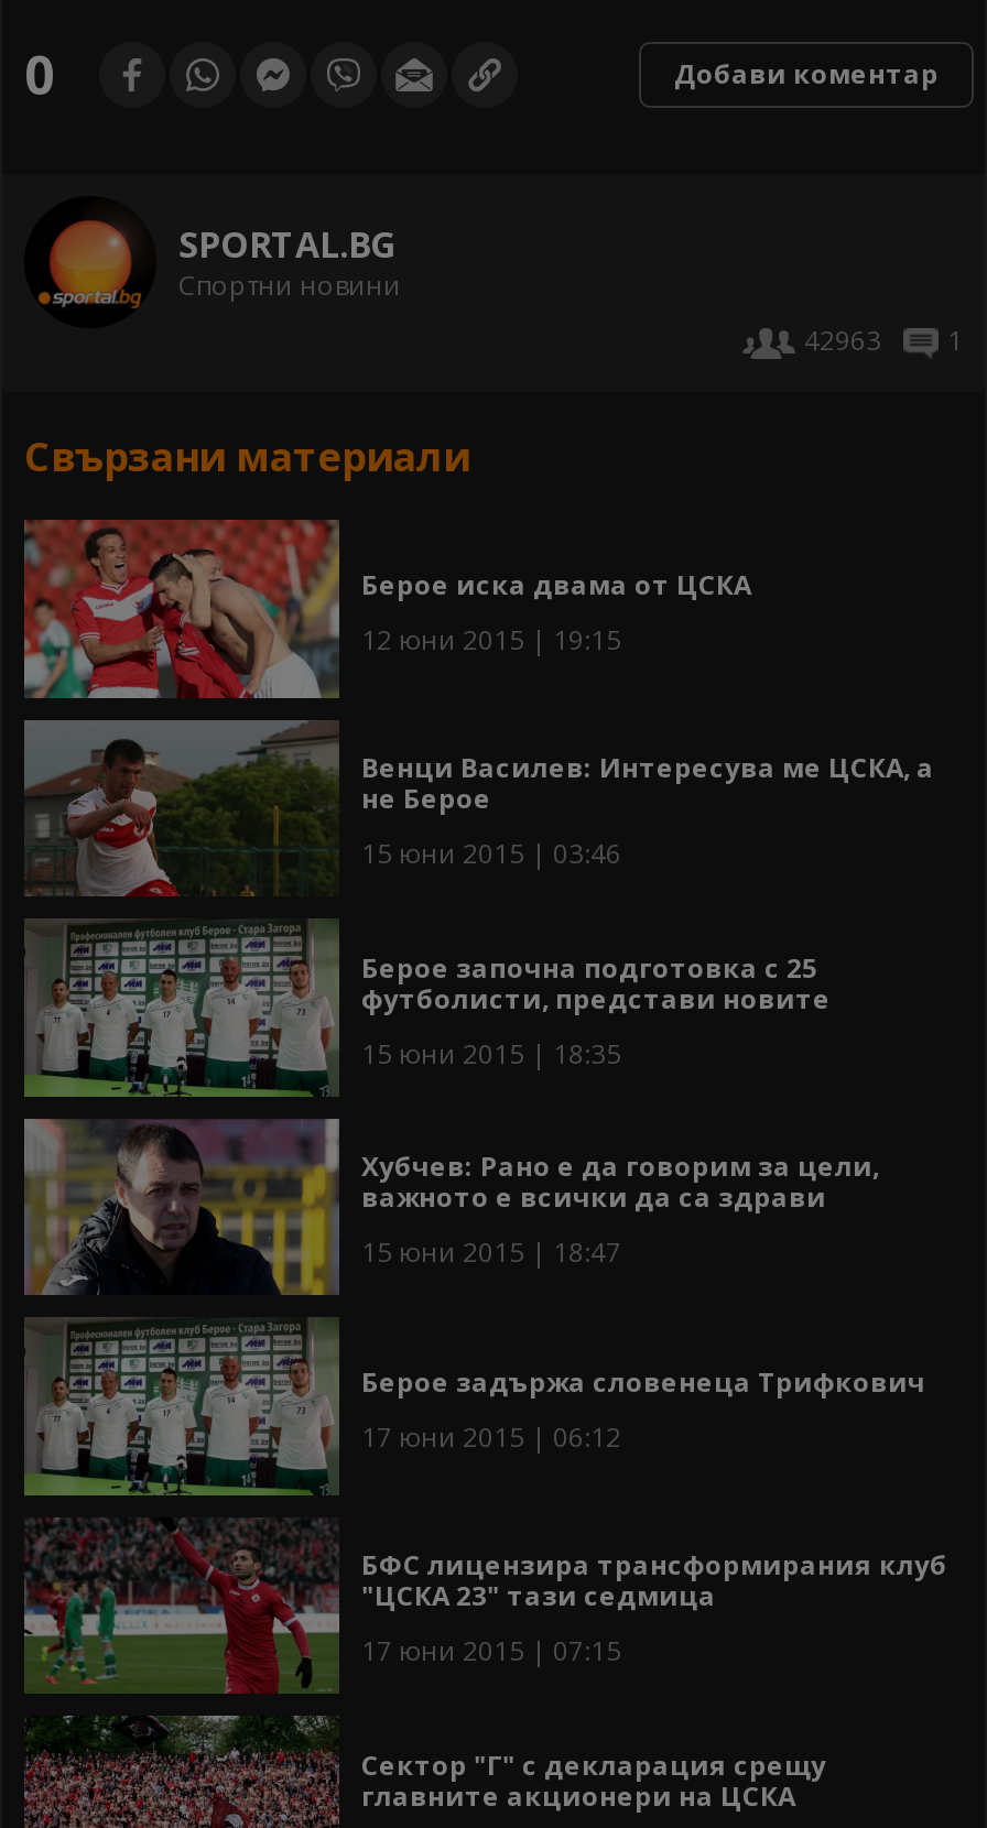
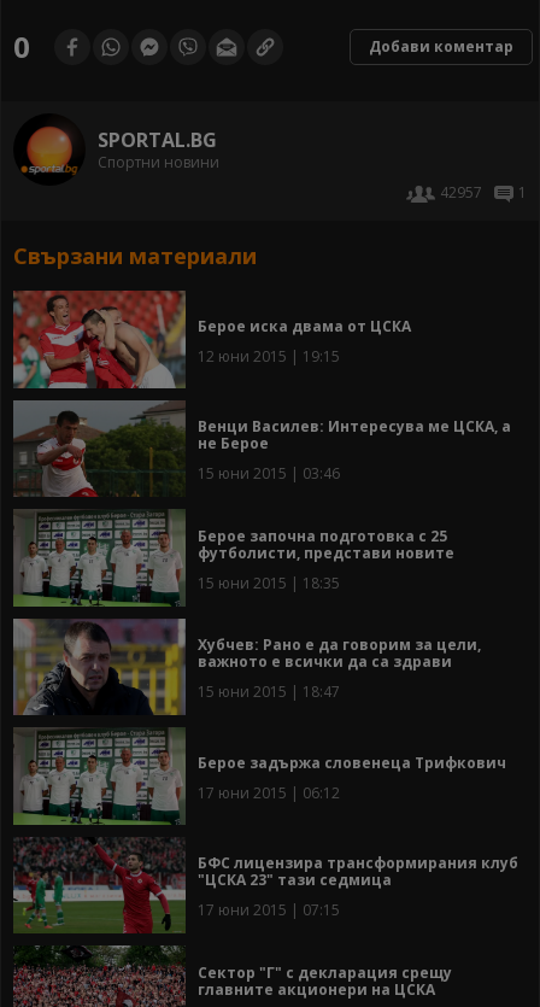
[804,322,963,359] 42963 1 -> [440,182,527,203] 42957 1

